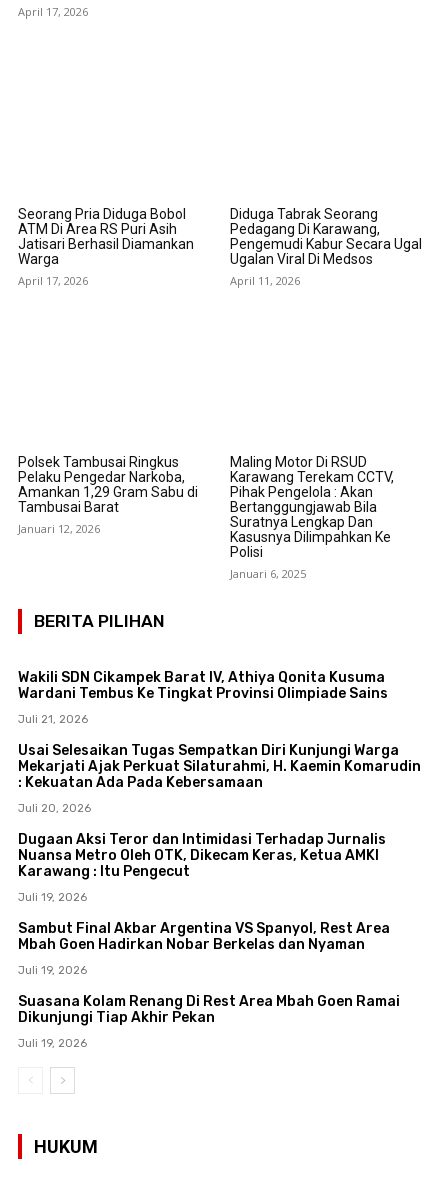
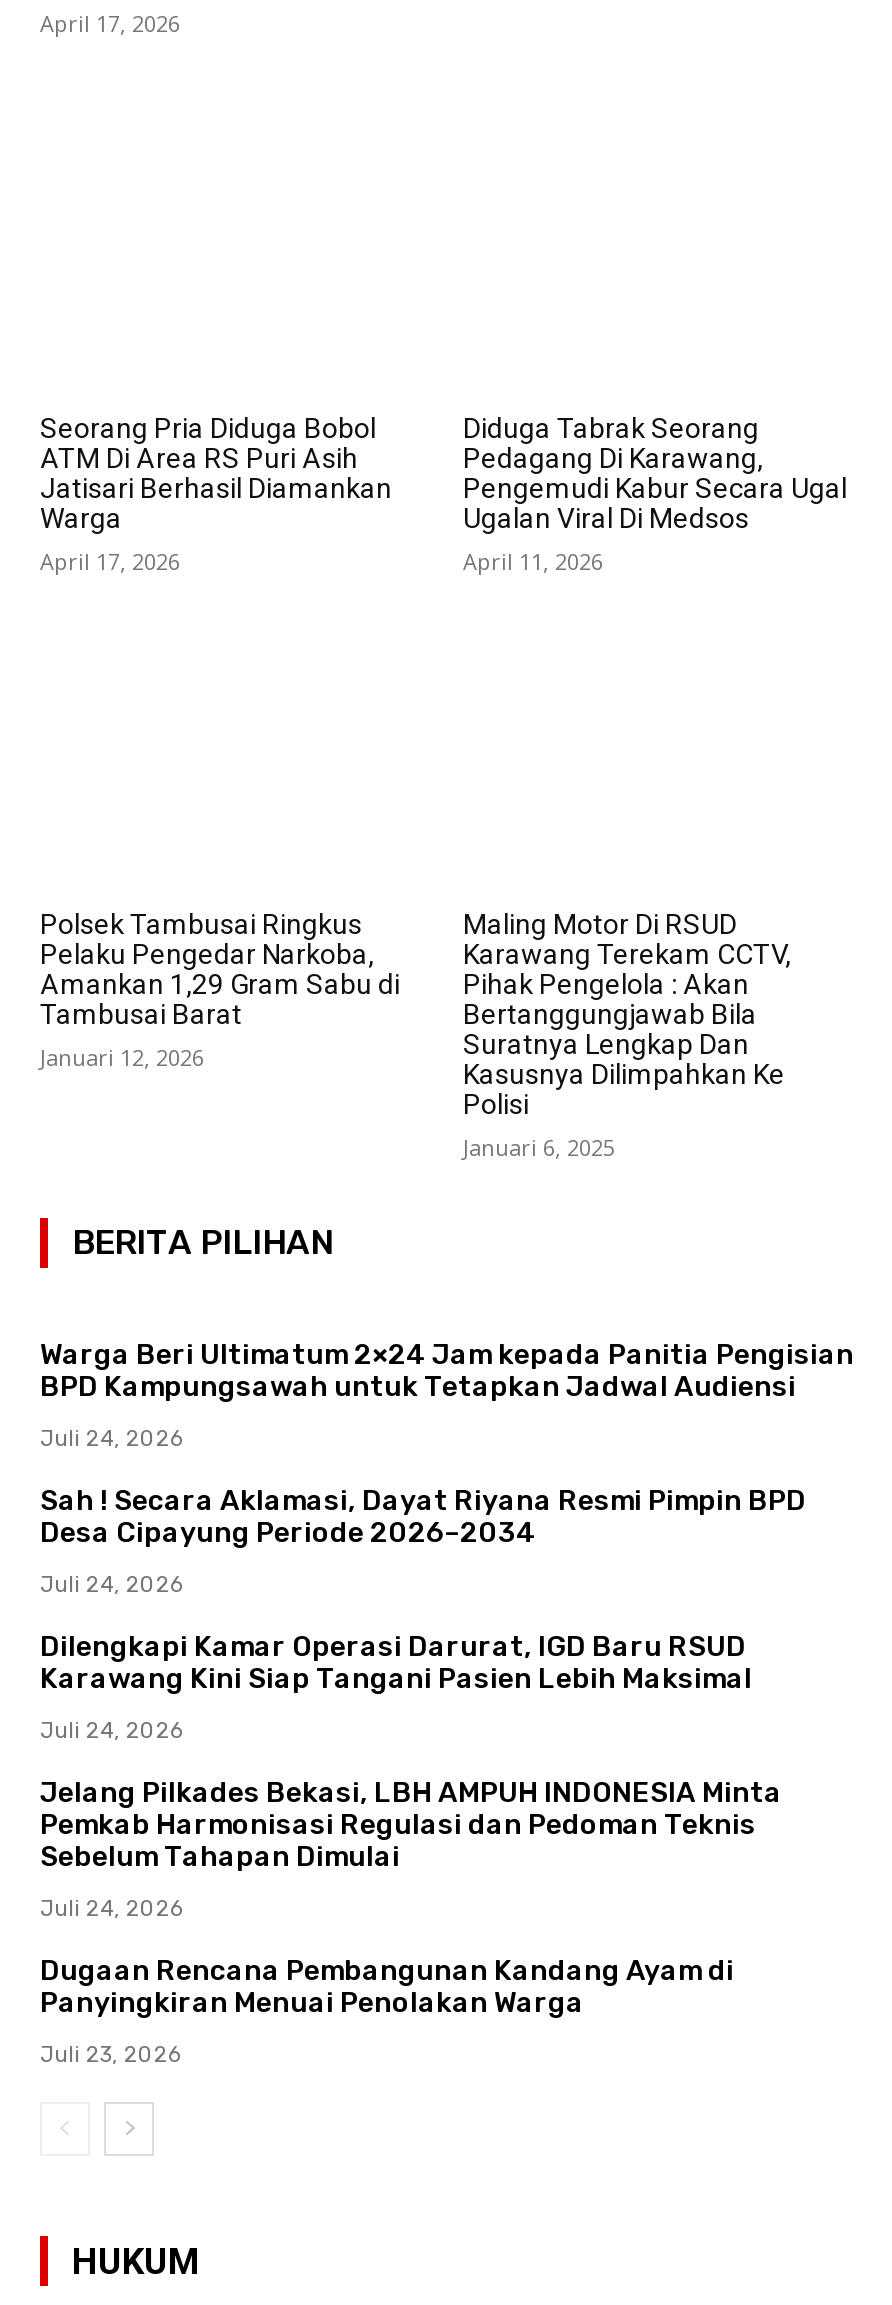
[18,669,391,702] Wakili SDN Cikampek Barat IV, Athiya Qonita Kusuma | Wardani Tembus Ke Tingkat Provinsi Olimpiade Sains -> [40,1337,854,1403] Warga Beri Ultimatum 2×24 Jam kepada Panitia Pengisian | BPD Kampungsawah untuk Tetapkan Jadwal Audiensi
[18,713,88,726] Juli 21, 2026 -> [40,1425,184,1451] Juli 24, 2026
[18,742,421,791] Usai Selesaikan Tugas Sempatkan Diri Kunjungi Warga | Mekarjati Ajak Perkuat Silaturahmi, H. Kaemin Komarudin | : Kekuatan Ada Pada Kebersamaan -> [40,1483,806,1549] Sah ! Secara Aklamasi, Dayat Riyana Resmi Pimpin BPD | Desa Cipayung Periode 2026–2034
[18,802,91,815] Juli 20, 2026 -> [40,1571,184,1597] Juli 24, 2026
[18,831,386,880] Dugaan Aksi Teror dan Intimidasi Terhadap Jurnalis | Nuansa Metro Oleh OTK, Dikecam Keras, Ketua AMKI | Karawang : Itu Pengecut -> [40,1629,752,1695] Dilengkapi Kamar Operasi Darurat, IGD Baru RSUD | Karawang Kini Siap Tangani Pasien Lebih Maksimal
[18,891,87,904] Juli 19, 2026 -> [40,1717,184,1743] Juli 24, 2026
[18,920,390,953] Sambut Final Akbar Argentina VS Spanyol, Rest Area | Mbah Goen Hadirkan Nobar Berkelas dan Nyaman -> [40,1775,782,1873] Jelang Pilkades Bekasi, LBH AMPUH INDONESIA Minta | Pemkab Harmonisasi Regulasi dan Pedoman Teknis | Sebelum Tahapan Dimulai
[18,964,87,977] Juli 19, 2026 -> [40,1895,184,1921] Juli 24, 2026
[18,993,400,1026] Suasana Kolam Renang Di Rest Area Mbah Goen Ramai | Dikunjungi Tiap Akhir Pekan -> [40,1953,734,2019] Dugaan Rencana Pembangunan Kandang Ayam di | Panyingkiran Menuai Penolakan Warga
[18,1037,87,1050] Juli 19, 2026 -> [40,2041,182,2067] Juli 23, 2026

